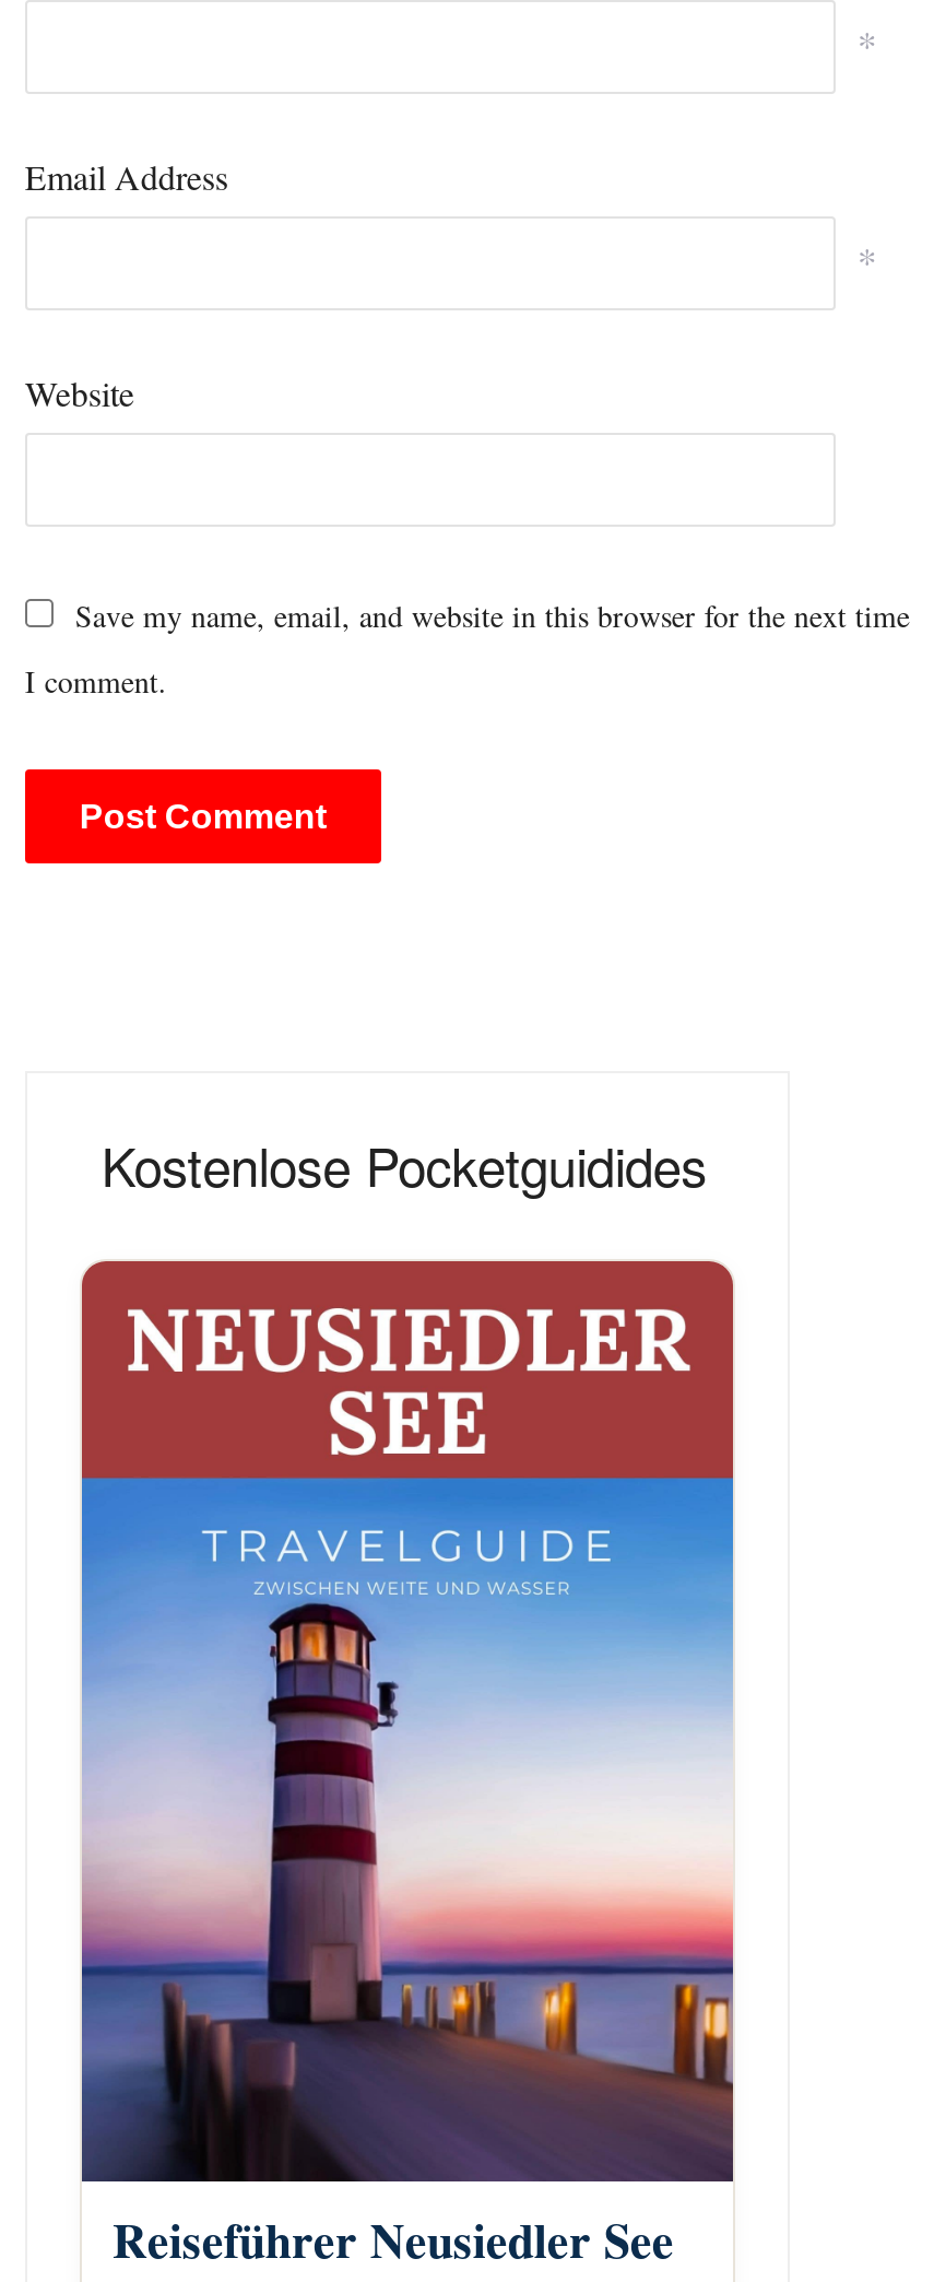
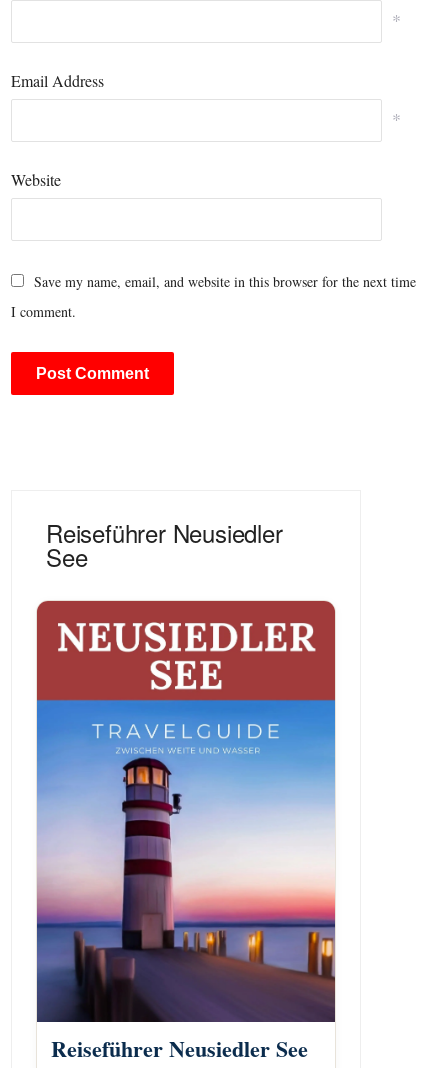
[101,1126,707,1202] Kostenlose Pocketguidides -> [46,515,282,574] Reiseführer Neusiedler | See

